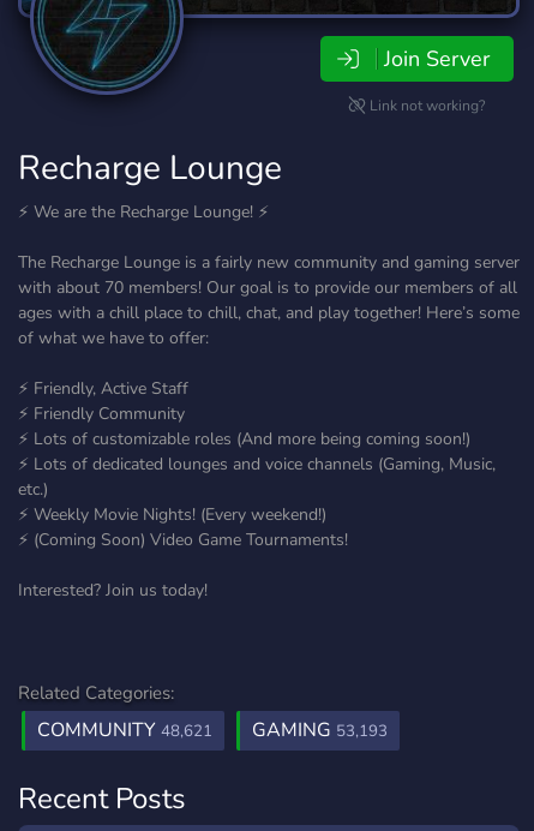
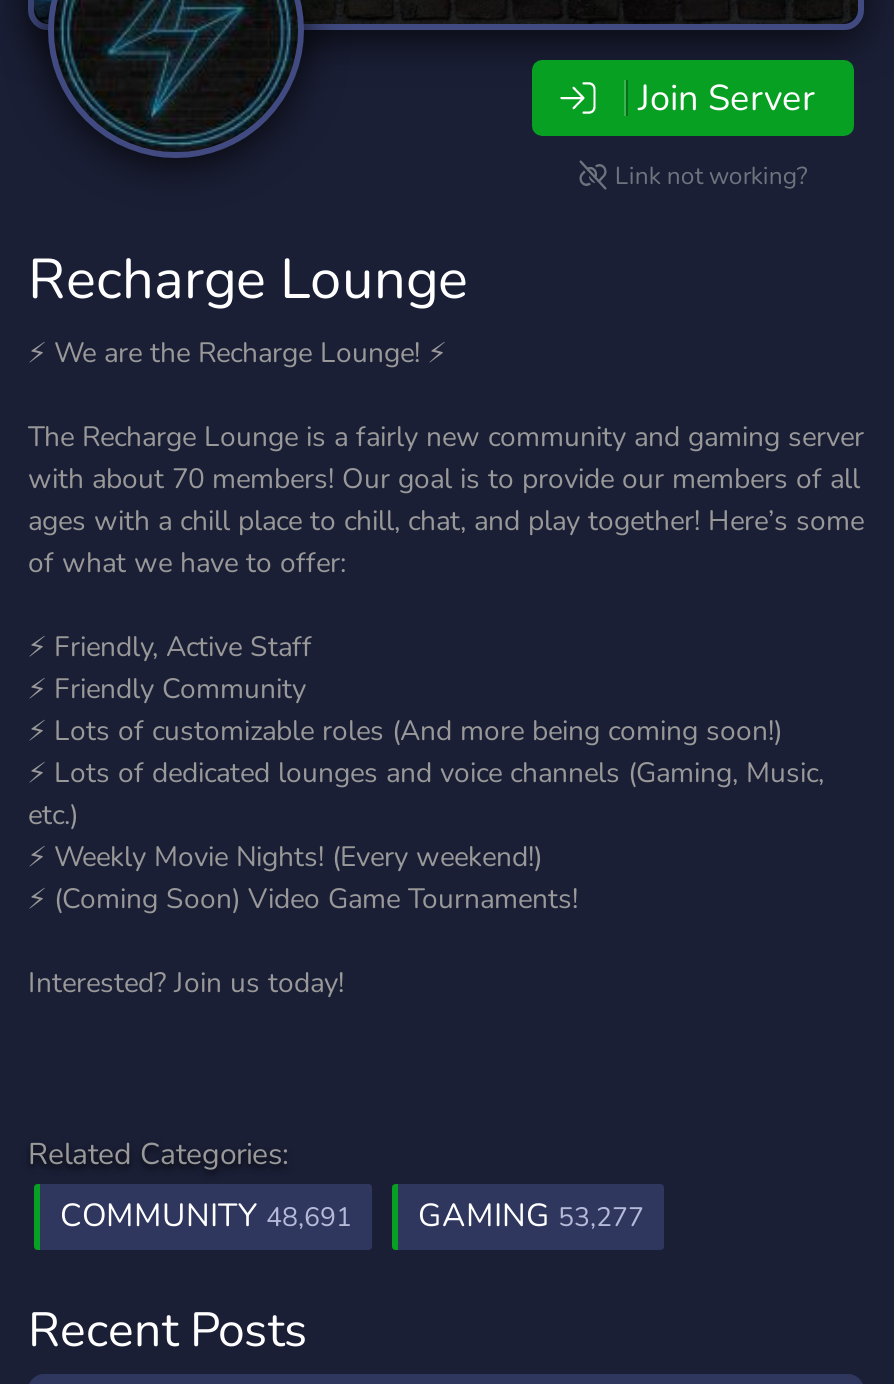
[37,717,212,743] COMMUNITY 48,621 -> [60,1194,352,1238] COMMUNITY 48,691
[252,717,388,743] GAMING 53,193 -> [418,1194,644,1238] GAMING 53,277

